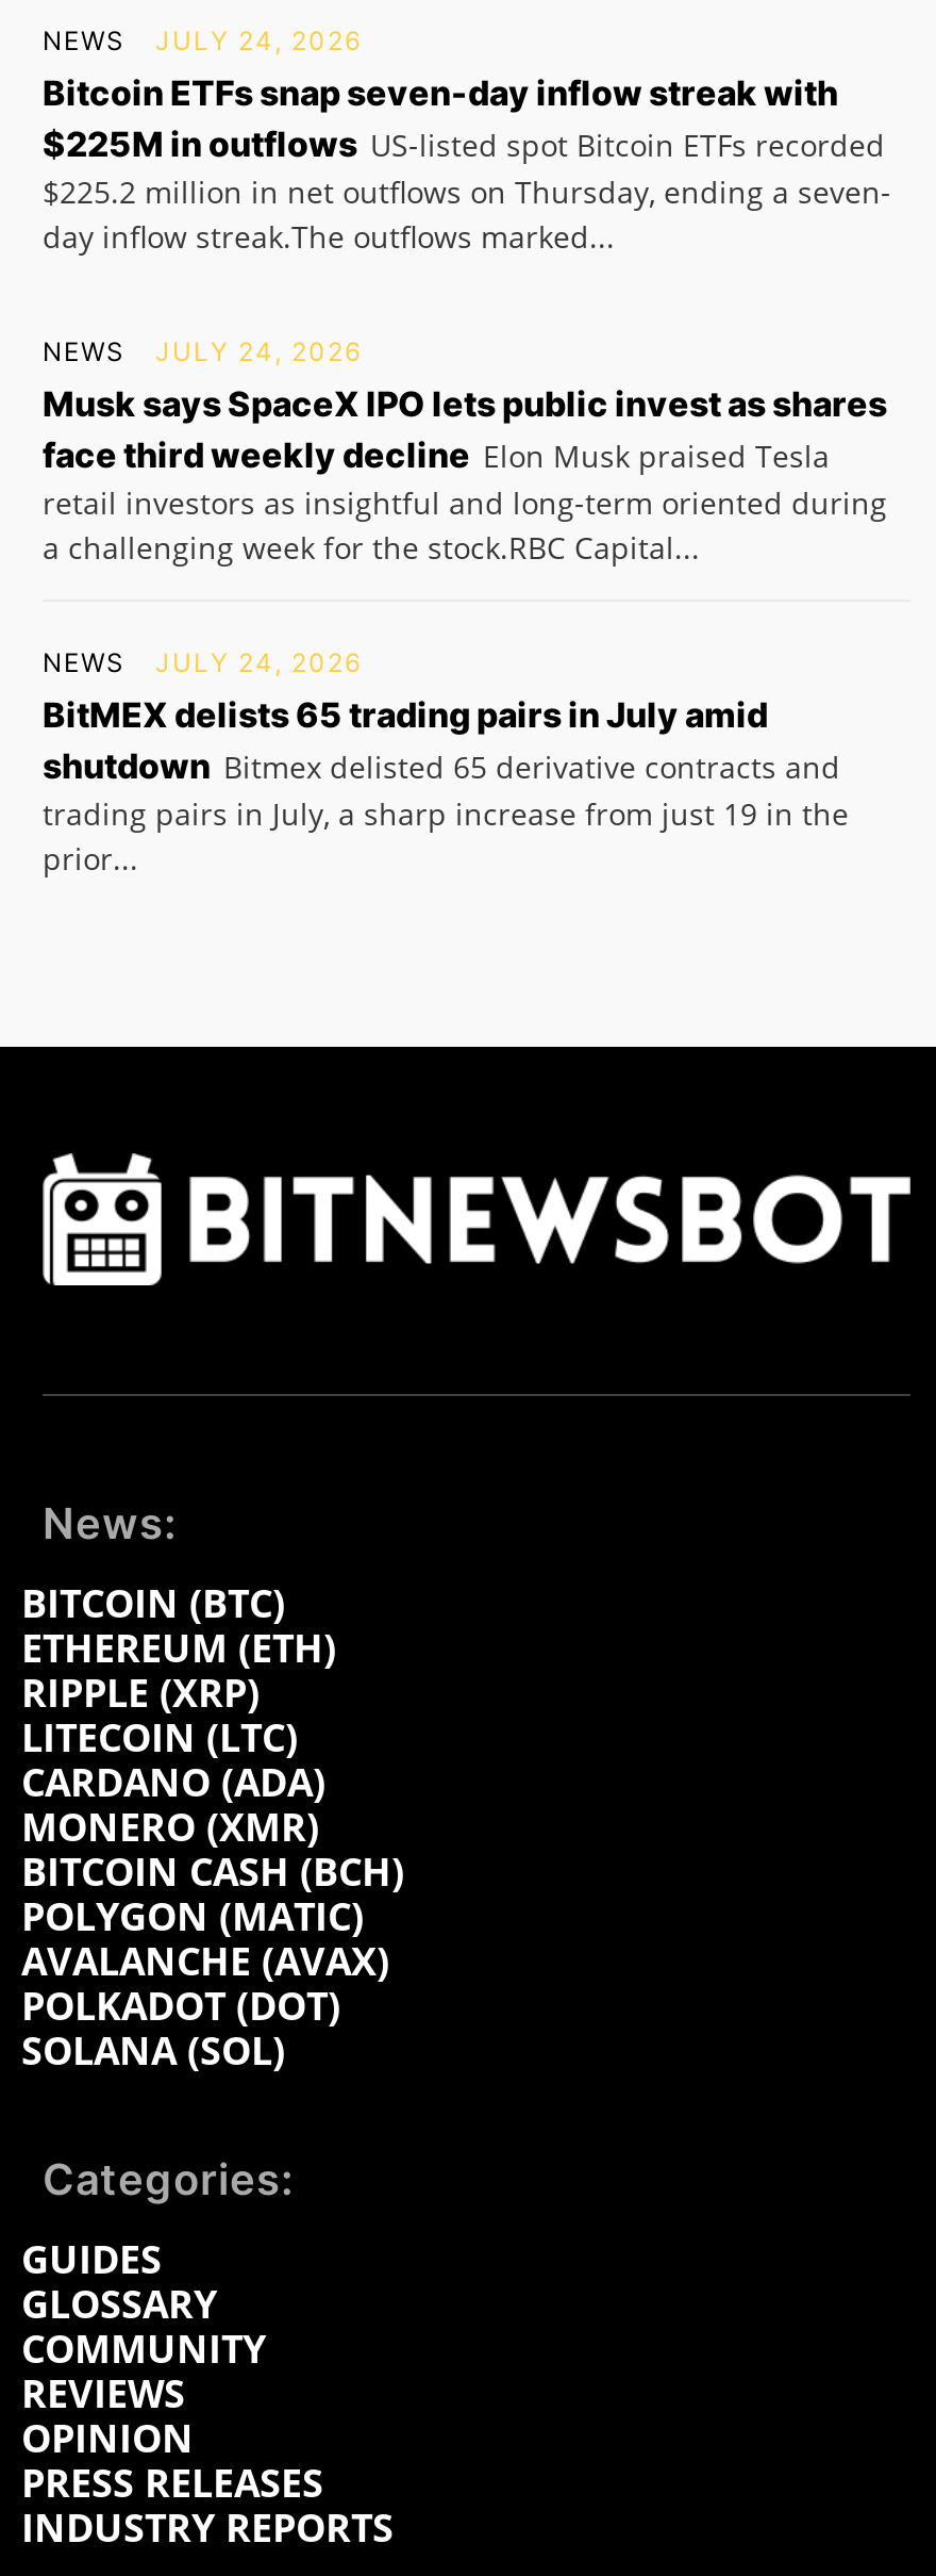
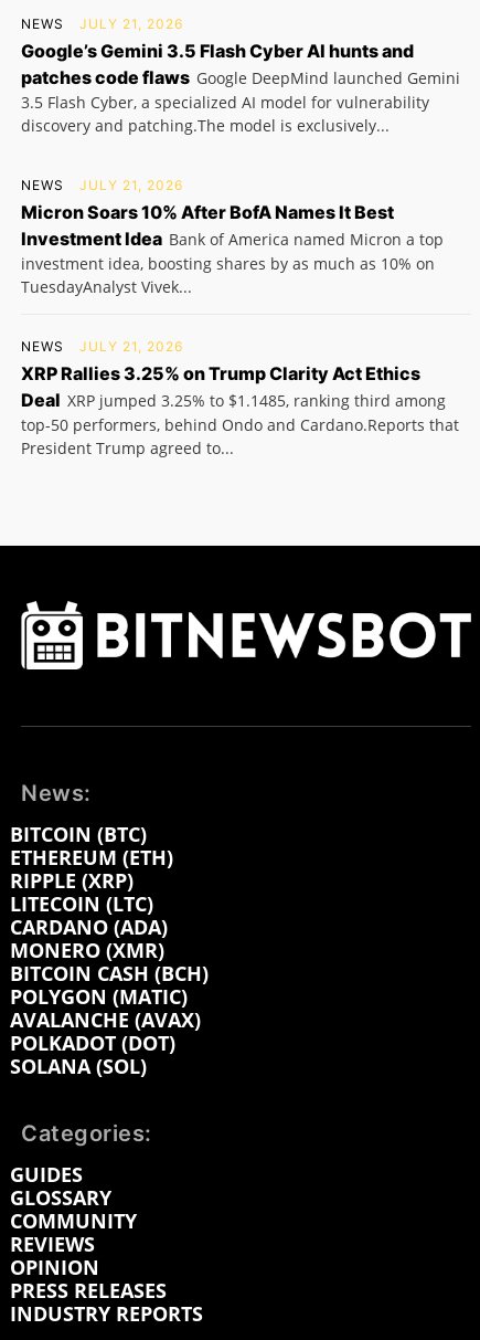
[43,24,891,256] JULY 24, 2026 | Bitcoin ETFs snap seven-day inflow streak with | $225M in outflows US-listed spot Bitcoin ETFs recorded | $225.2 million in net outflows on Thursday, ending a seven- | day inflow streak.The outflows marked... -> [21,15,460,135] JULY 21, 2026 | Google’s Gemini 3.5 Flash Cyber AI hunts and | patches code flaws Google DeepMind launched Gemini | 3.5 Flash Cyber, a specialized AI model for vulnerability | discovery and patching.The model is exclusively...
[43,335,887,567] JULY 24, 2026 | Musk says SpaceX IPO lets public invest as shares | face third weekly decline Elon Musk praised Tesla | retail investors as insightful and long-term oriented during | a challenging week for the stock.RBC Capital... -> [21,176,444,297] JULY 21, 2026 | Micron Soars 10% After BofA Names It Best | Investment Idea Bank of America named Micron a top | investment idea, boosting shares by as much as 10% on | TuesdayAnalyst Vivek...
[43,646,849,878] JULY 24, 2026 | BitMEX delists 65 trading pairs in July amid | shutdown Bitmex delisted 65 derivative contracts and | trading pairs in July, a sharp increase from just 19 in the | prior... -> [21,338,459,458] JULY 21, 2026 | XRP Rallies 3.25% on Trump Clarity Act Ethics | Deal XRP jumped 3.25% to $1.1485, ranking third among | top-50 performers, behind Ondo and Cardano.Reports that | President Trump agreed to...

